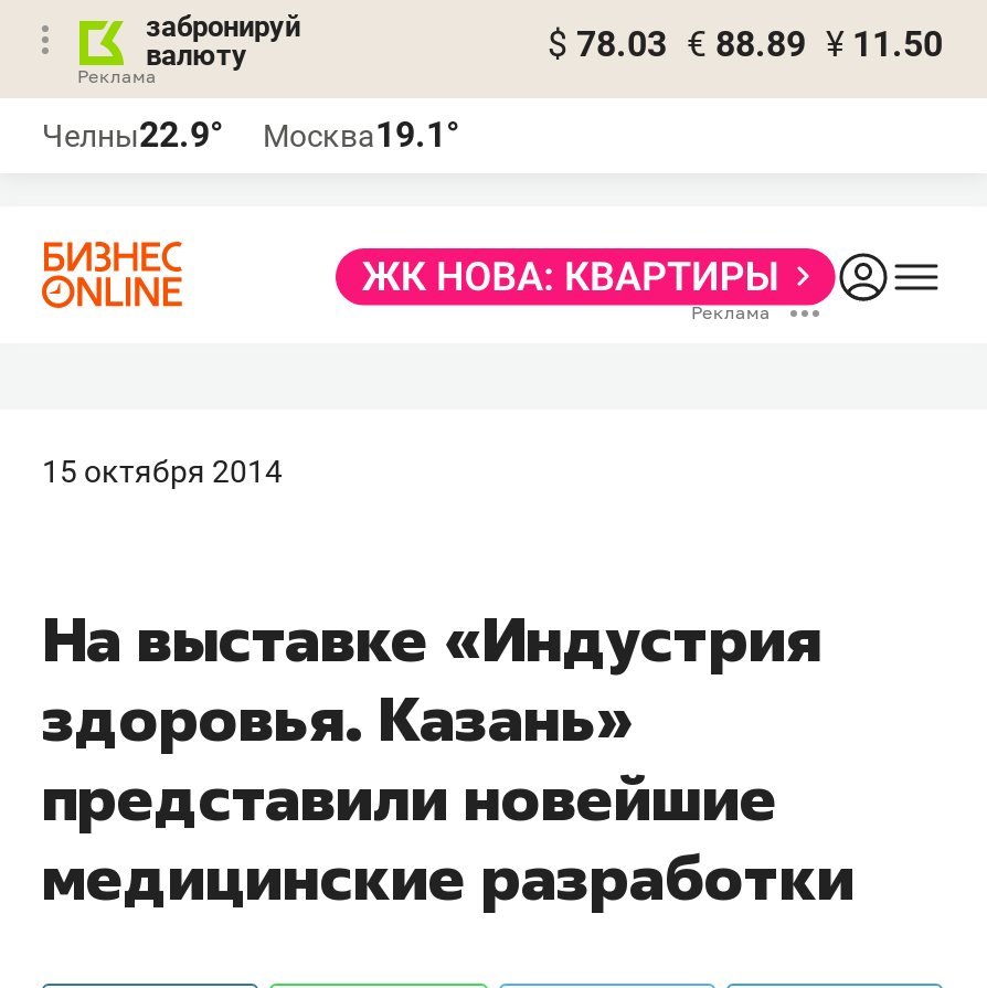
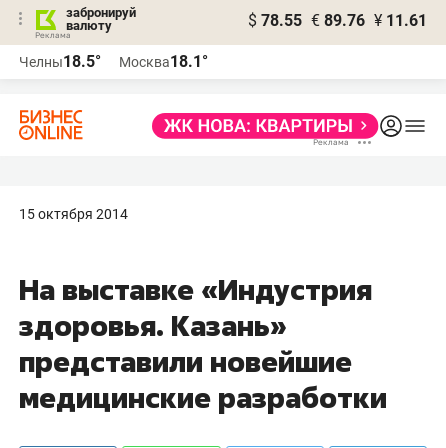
[548,23,943,65] $ 78.03 € 88.89 ¥ 11.50 -> [248,11,427,30] $ 78.55 € 89.76 ¥ 11.61
[42,114,223,156] Челны22.9° -> [19,52,101,71] Челны18.5°
[263,114,459,156] Москва19.1° -> [119,52,208,71] Москва18.1°

